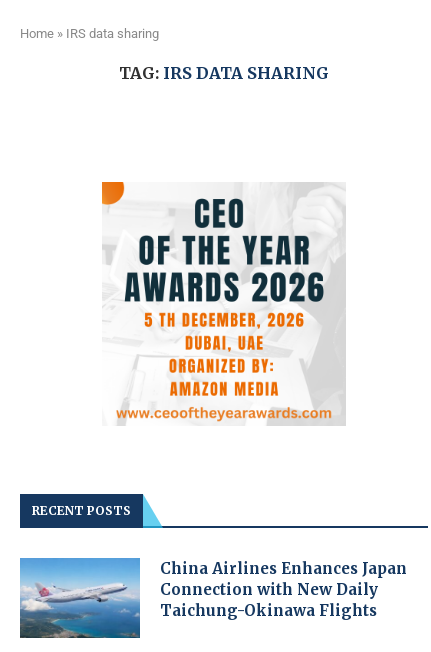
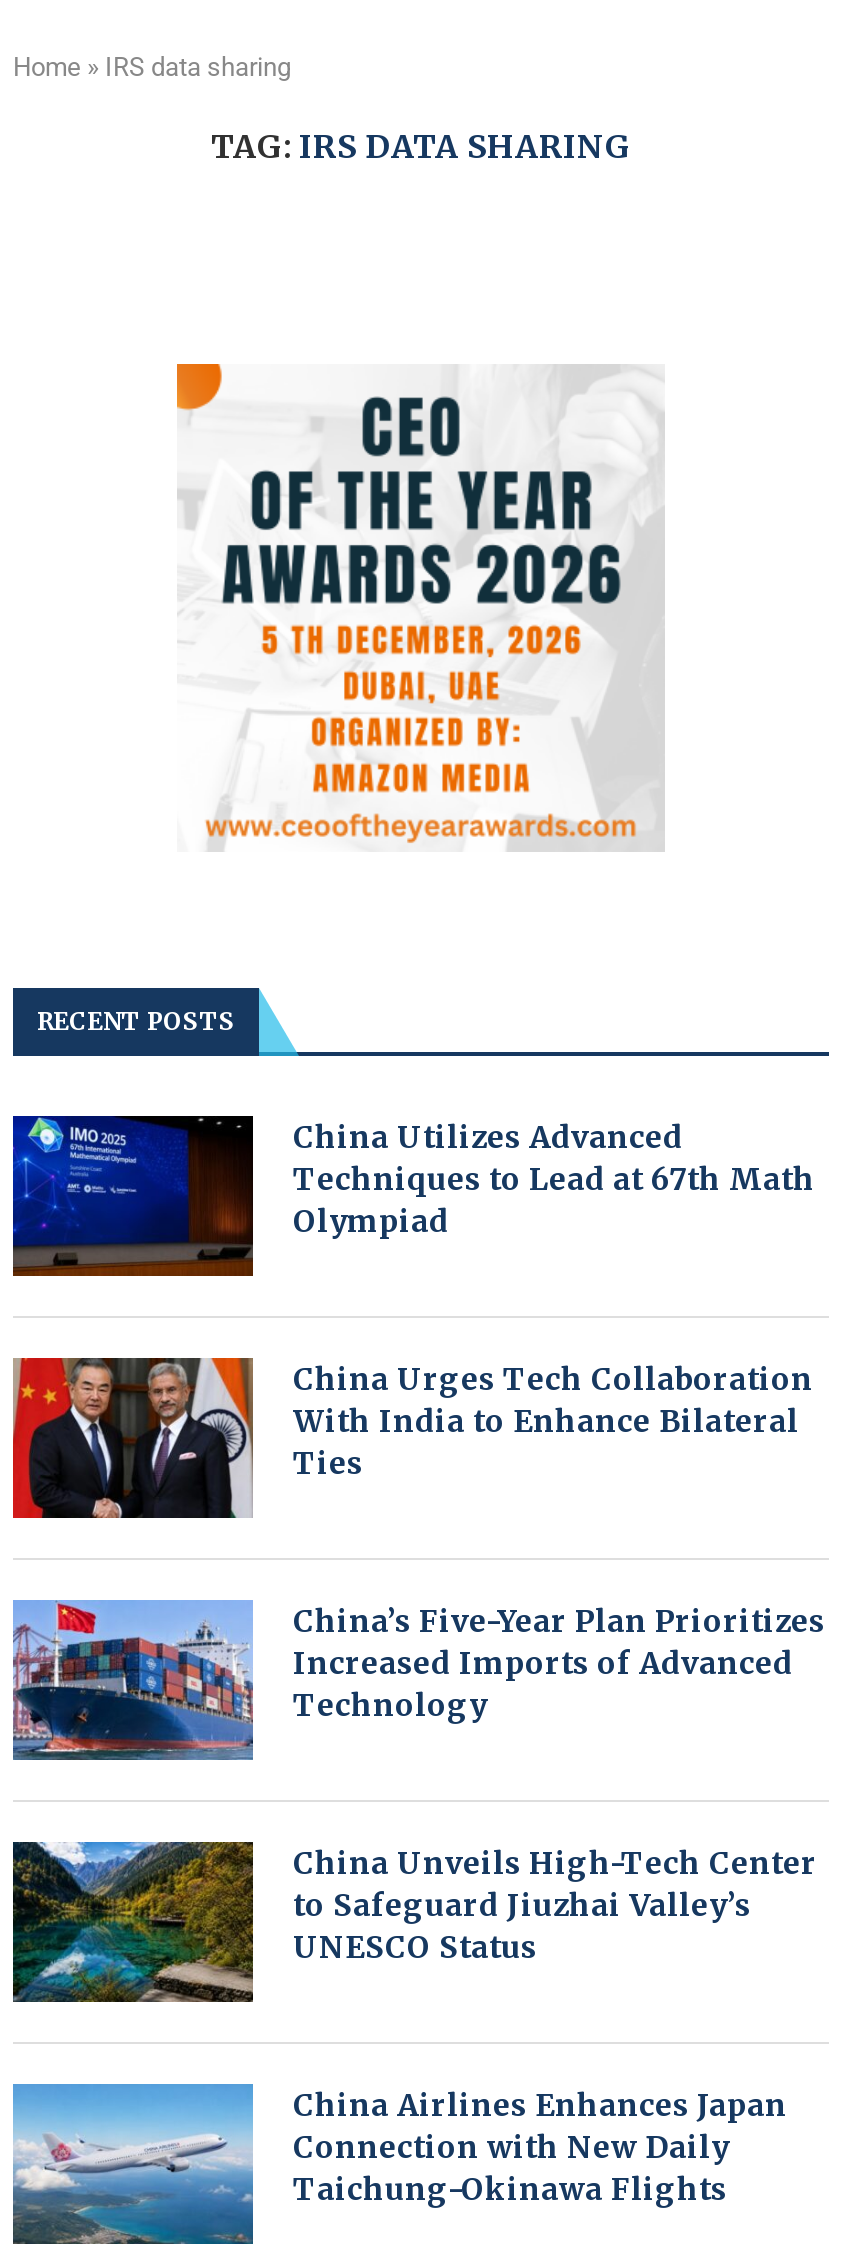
none -> [11,1114,815,1278] [image] | China Utilizes Advanced | Techniques to Lead at 67th Math | Olympiad
none -> [11,1356,813,1520] [image] | China Urges Tech Collaboration | With India to Enhance Bilateral | Ties
none -> [11,1598,825,1762] [image] | China’s Five-Year Plan Prioritizes | Increased Imports of Advanced | Technology
none -> [11,1840,817,2004] [image] | China Unveils High-Tech Center | to Safeguard Jiuzhai Valley’s | UNESCO Status

